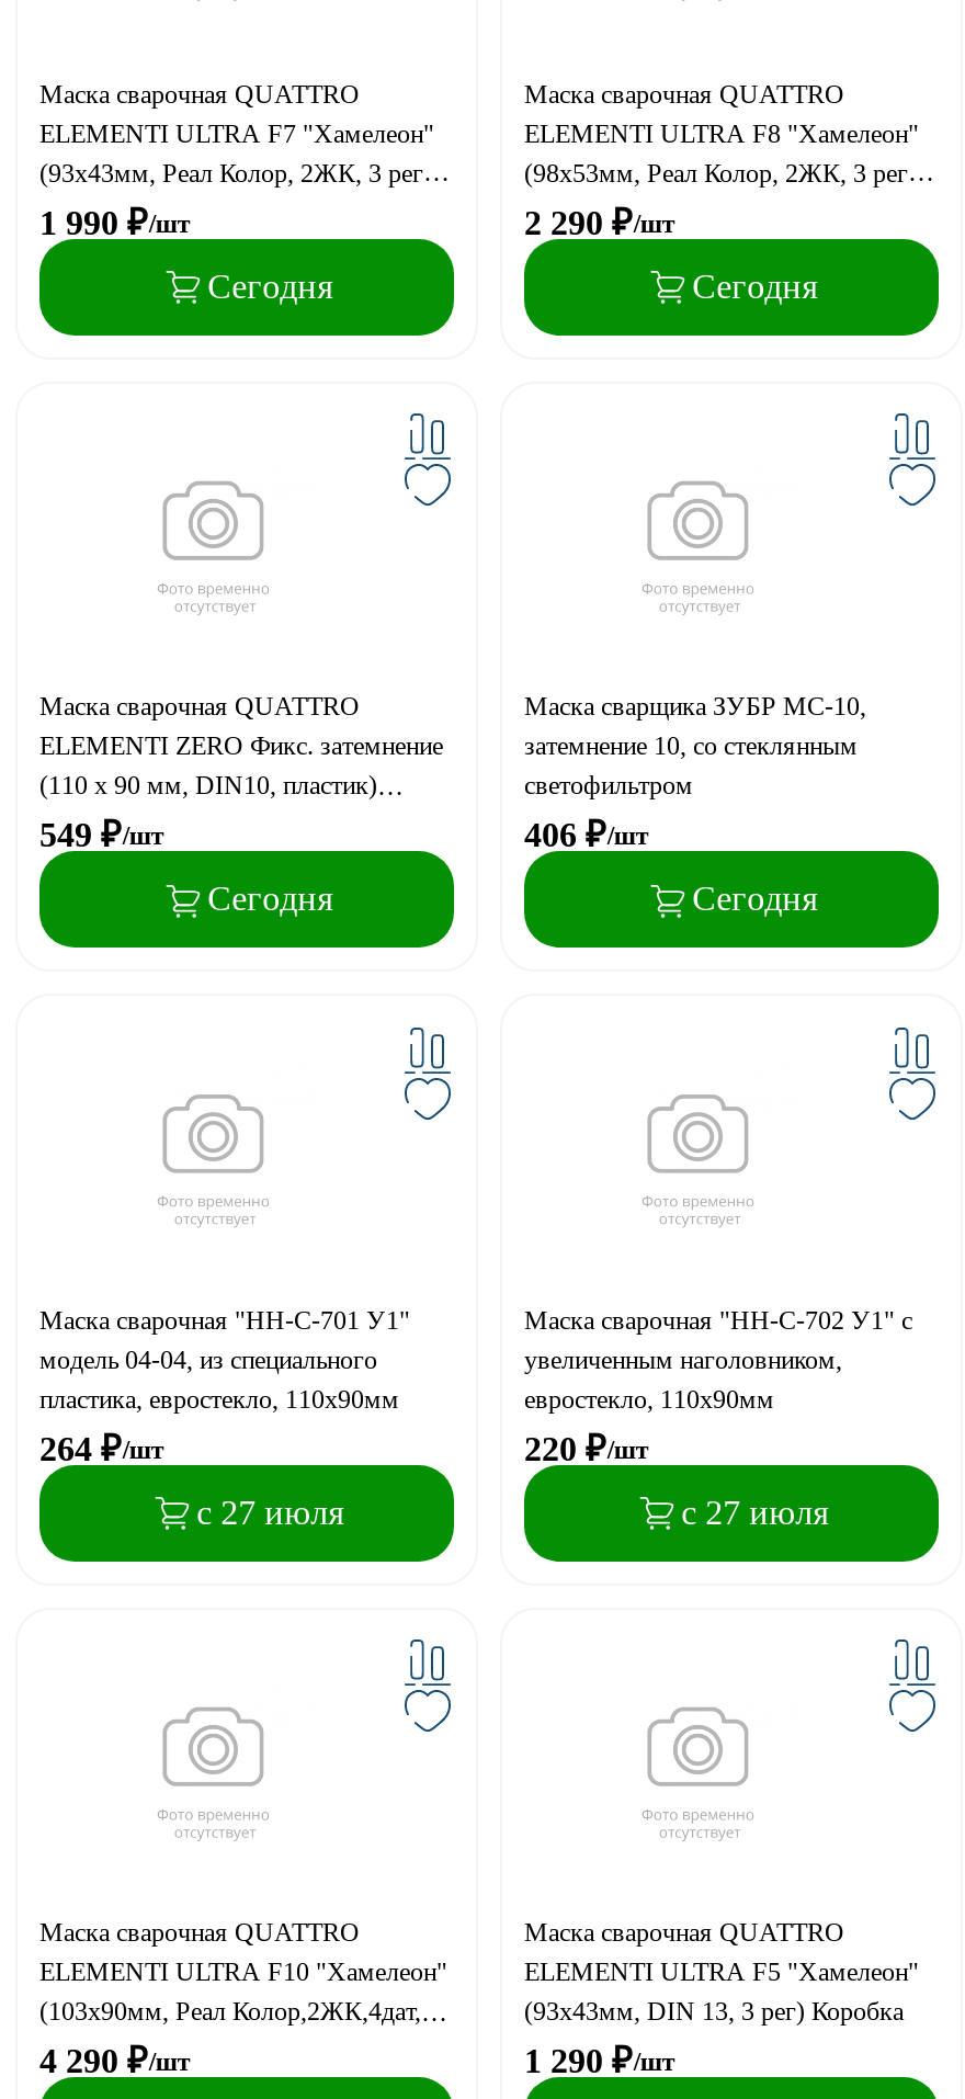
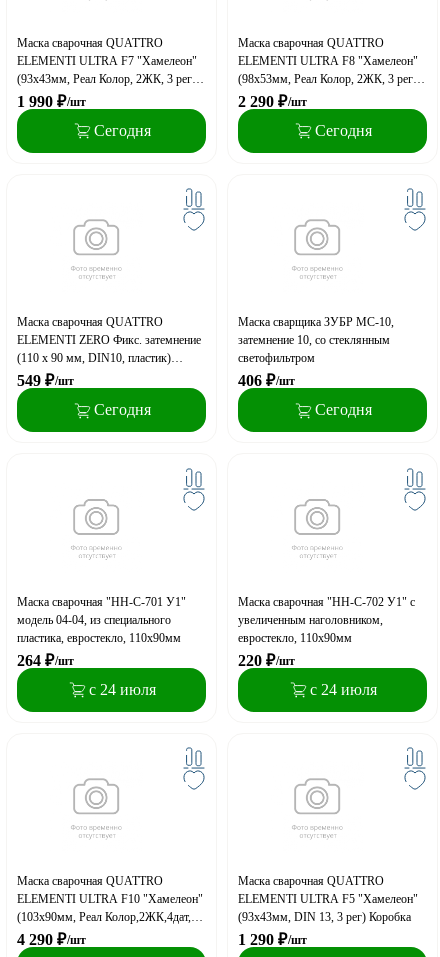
[197,1493,343,1531] с 27 июля -> [89,681,156,698] с 24 июля
[681,1493,828,1531] с 27 июля -> [310,681,377,698] с 24 июля

